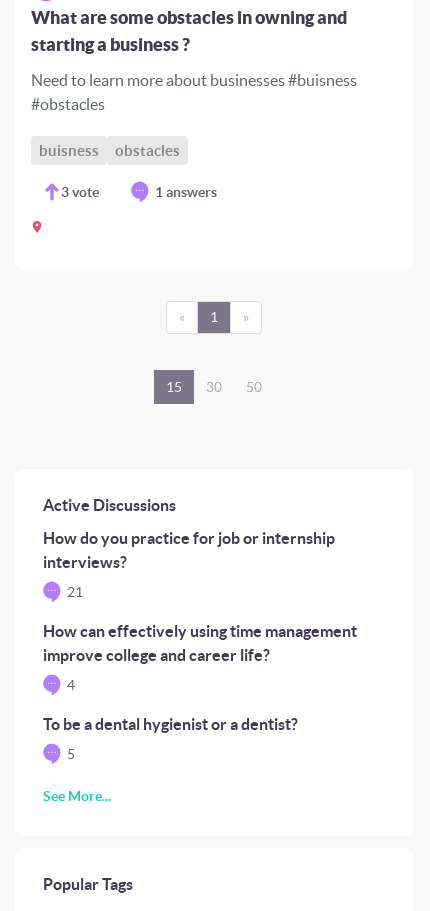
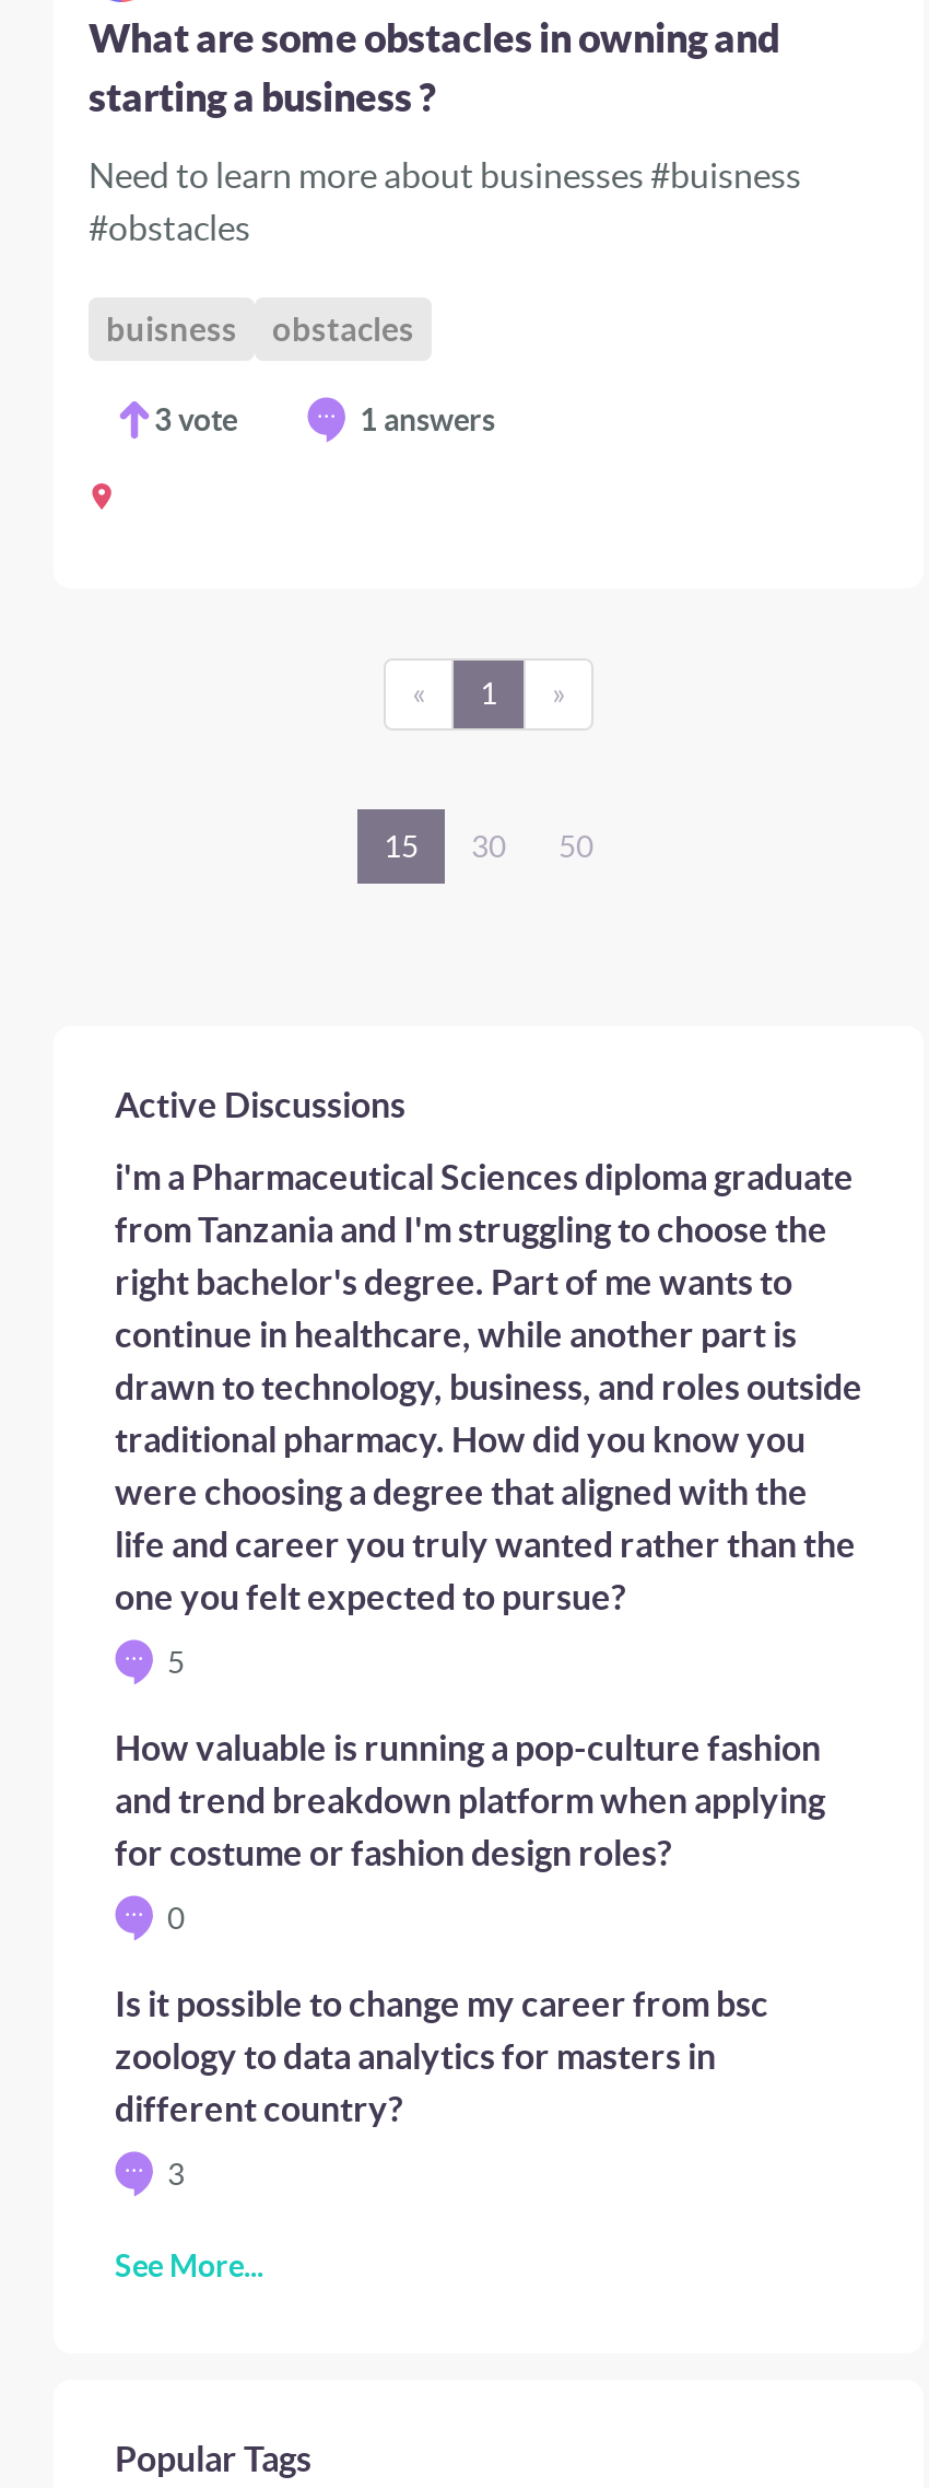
[43,529,357,733] How do you practice for job or internship | interviews? | 21 | How can effectively using time management | improve college and career life? | 4 | To be a dental hygienist or a dentist? -> [115,1157,862,1616] i'm a Pharmaceutical Sciences diploma graduate | from Tanzania and I'm struggling to choose the | right bachelor's degree. Part of me wants to | continue in healthcare, while another part is | drawn to technology, business, and roles outside | traditional pharmacy. How did you know you | were choosing a degree that aligned with the | life and career you truly wanted rather than the | one you felt expected to pursue?
none -> [115,1728,825,2192] How valuable is running a pop-culture fashion | and trend breakdown platform when applying | for costume or fashion design roles? | 0 | Is it possible to change my career from bsc | zoology to data analytics for masters in | different country? | 3

